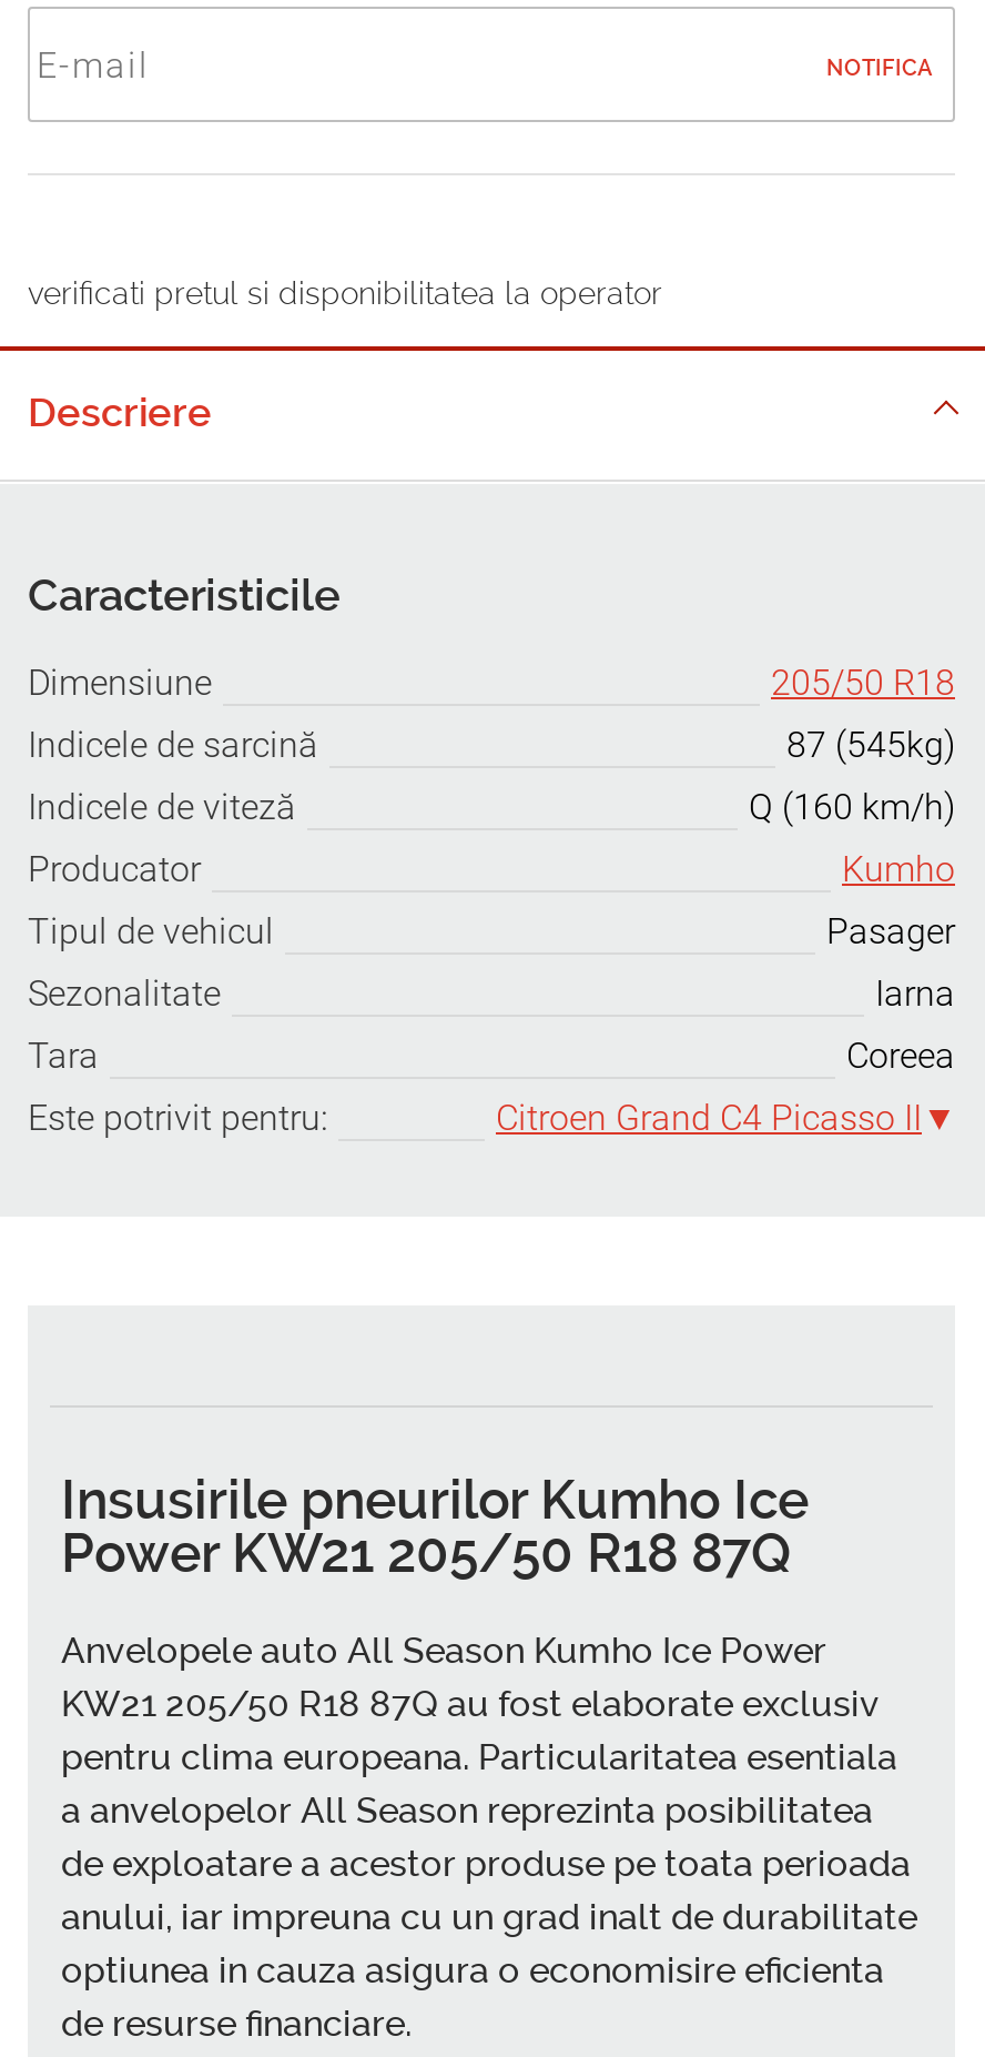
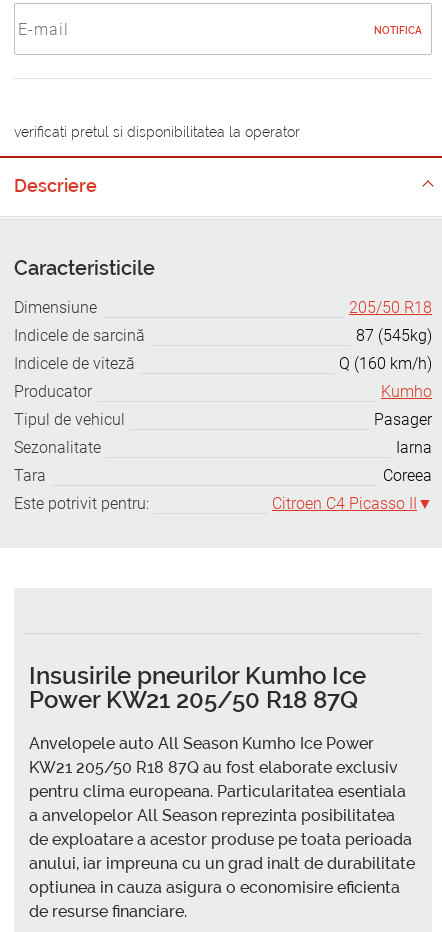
[496,1097,922,1139] Citroen Grand C4 Picasso II -> [272,494,417,513] Citroen C4 Picasso II

